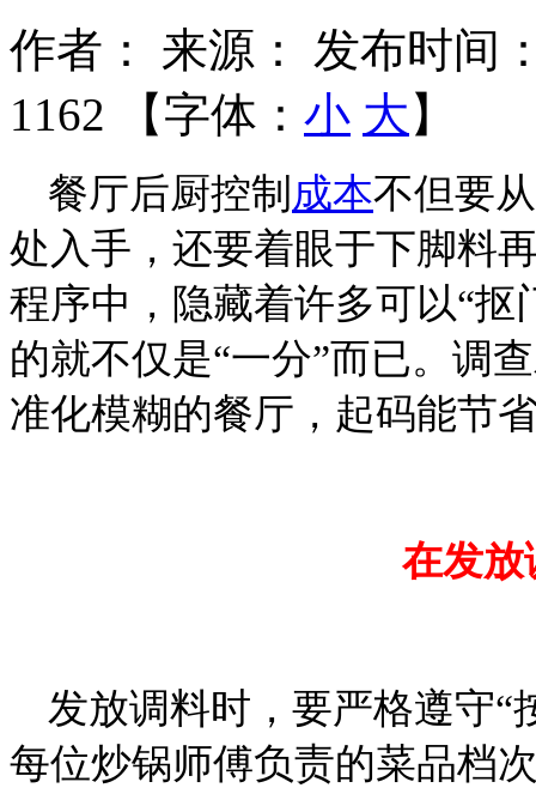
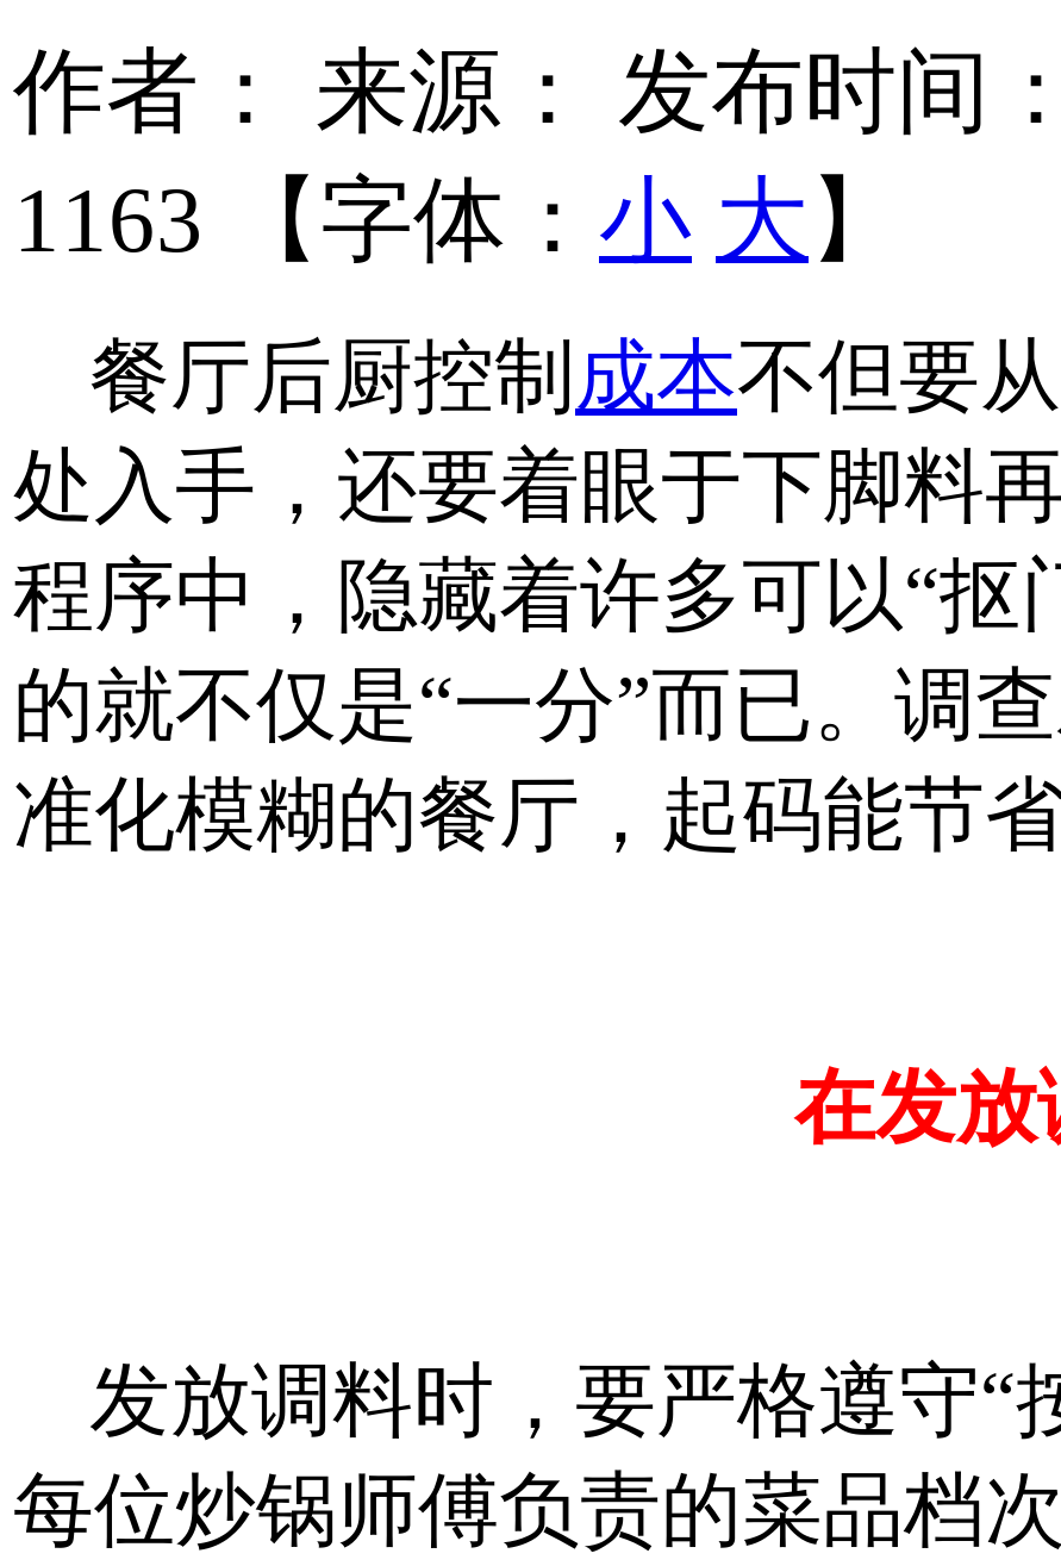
[10,88,456,140] 1162【字体：小 大】 -> [13,167,901,270] 1163【字体：小 大】

